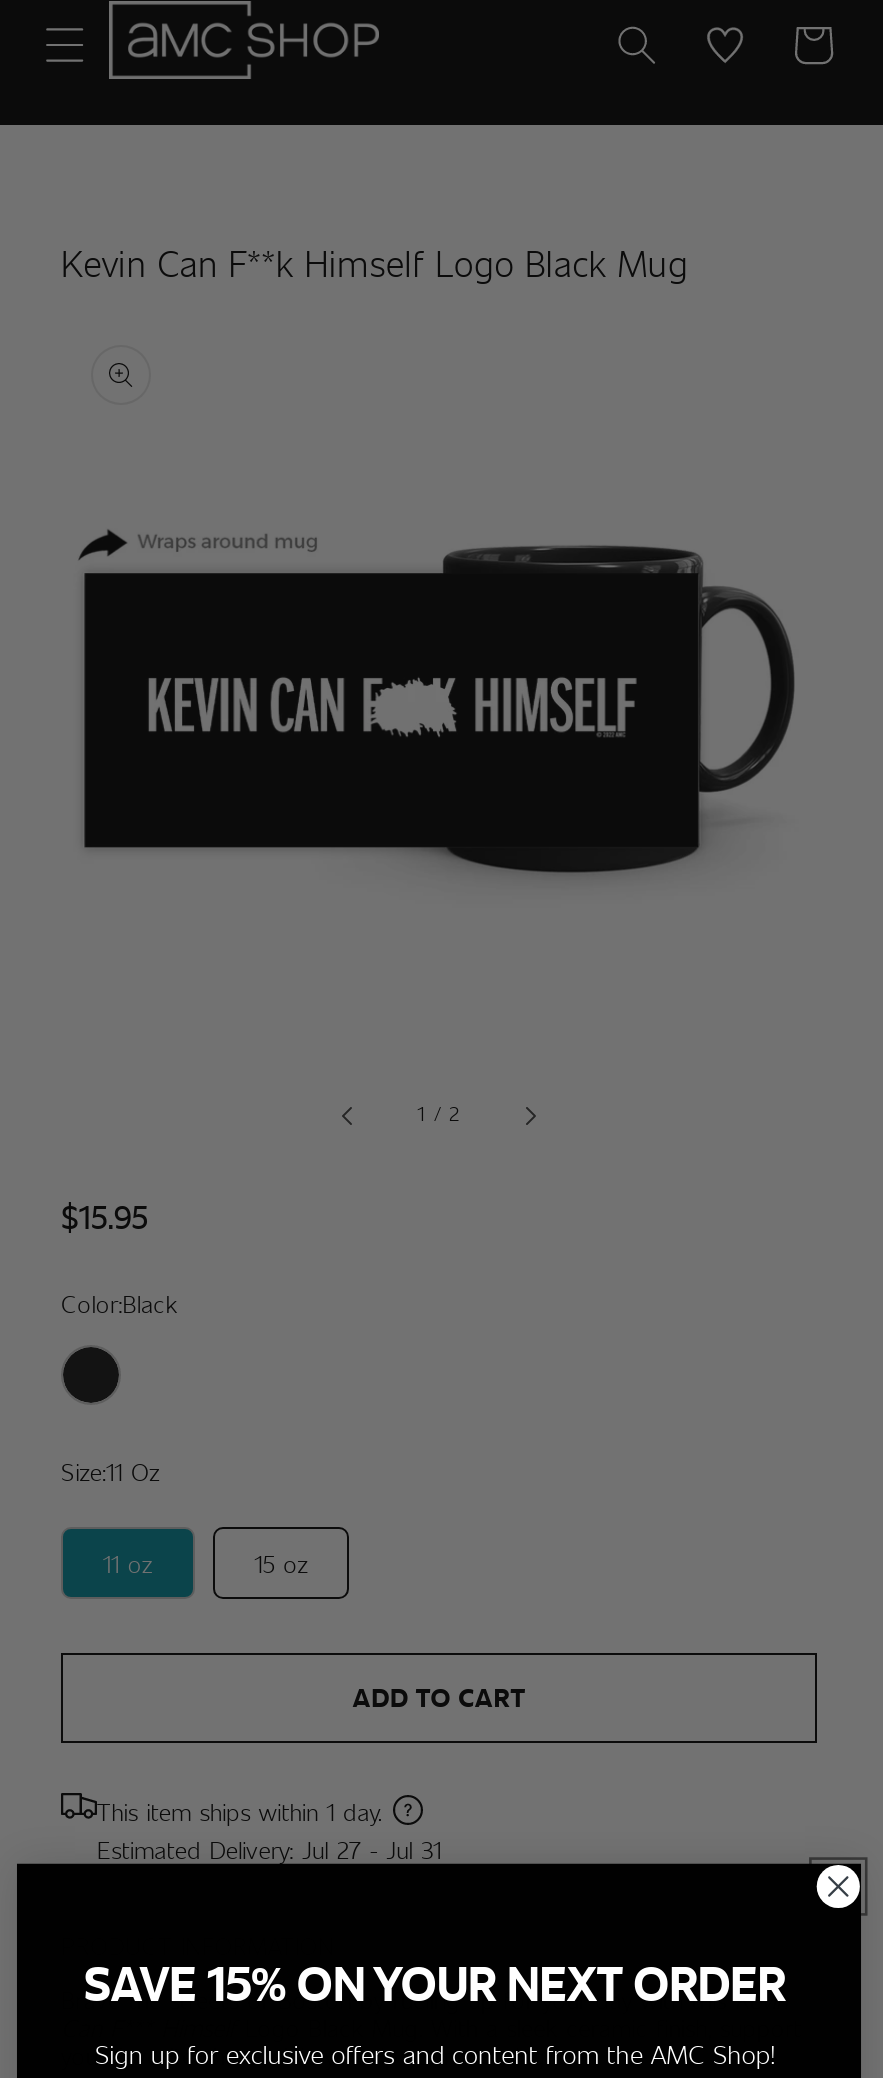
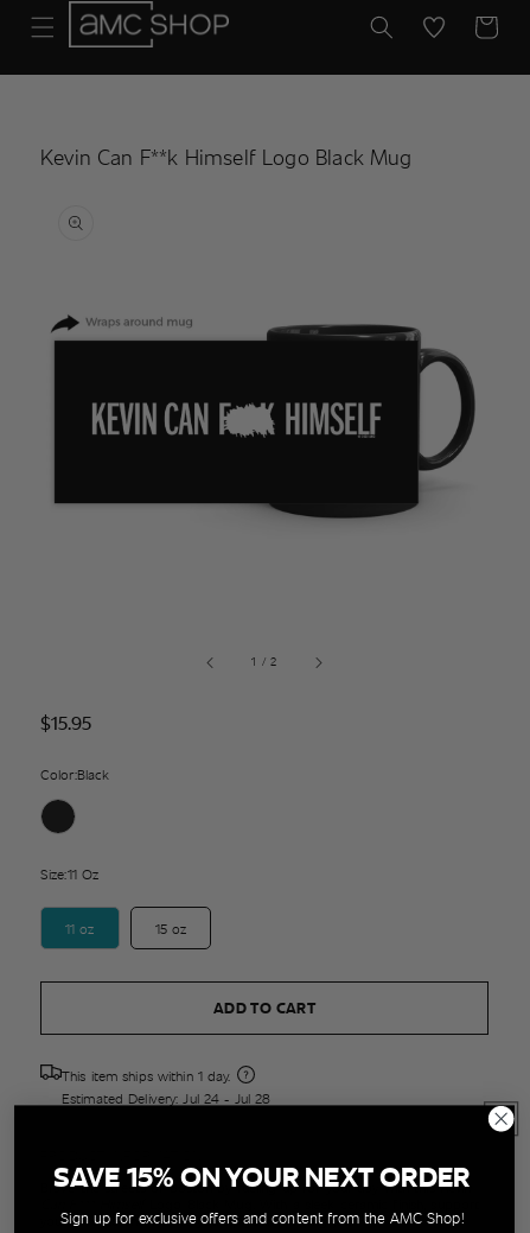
[97,1833,441,1865] Estimated Delivery: Jul 27 - Jul 31 -> [62,1088,271,1107] Estimated Delivery: Jul 24 - Jul 28

